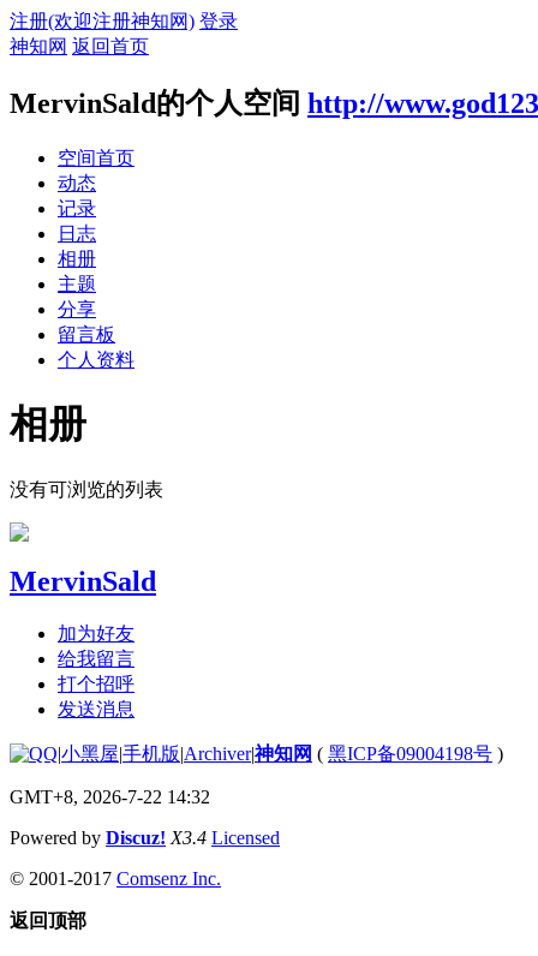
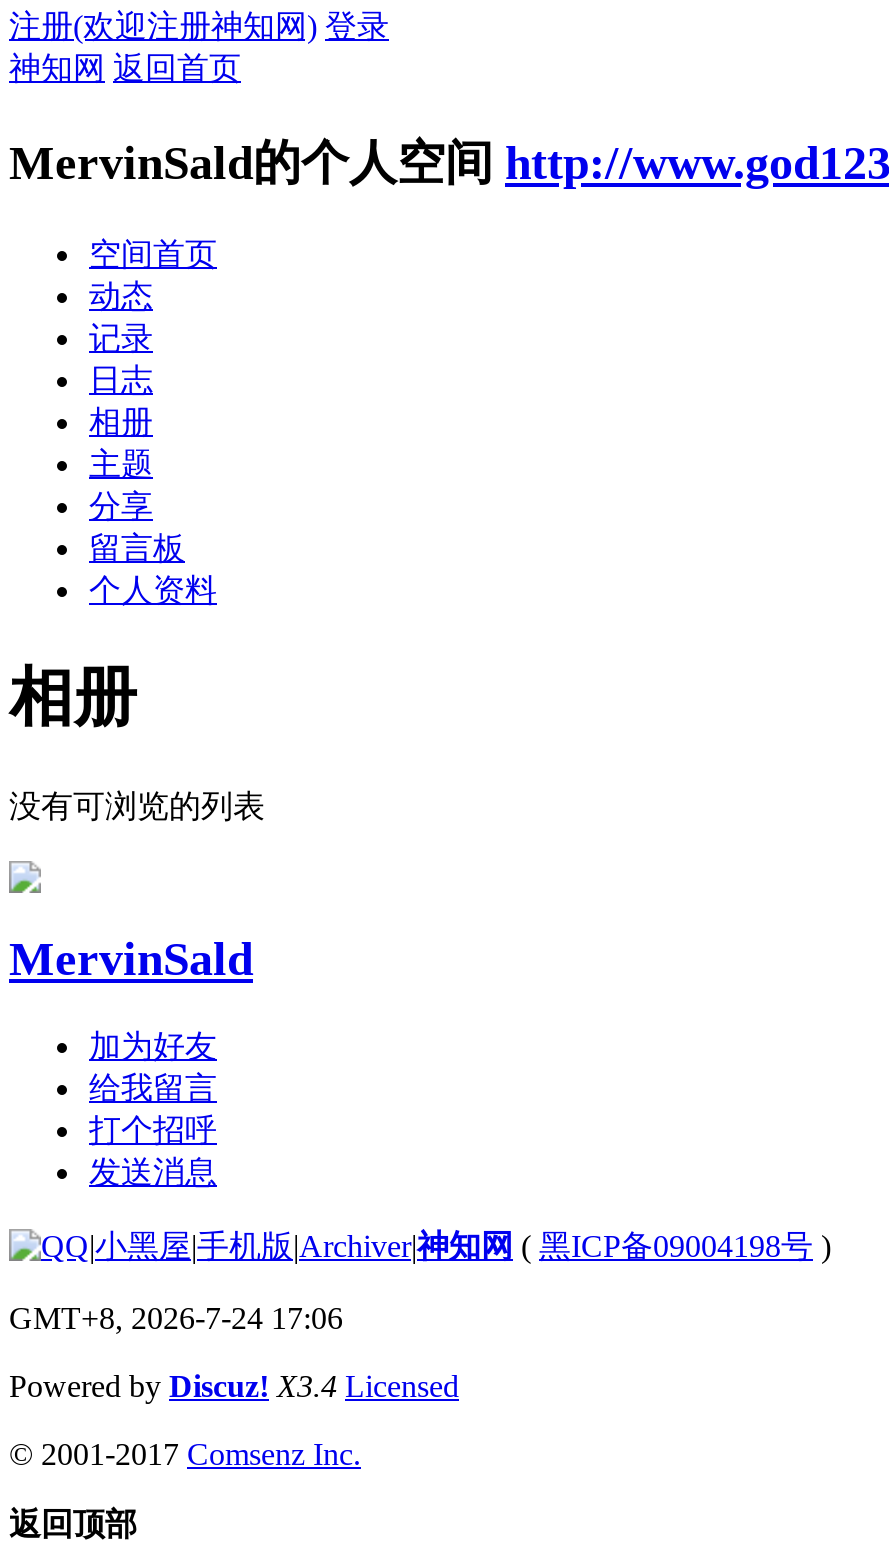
[10,786,210,806] GMT+8, 2026-7-22 14:32 -> [9,1300,343,1334] GMT+8, 2026-7-24 17:06

